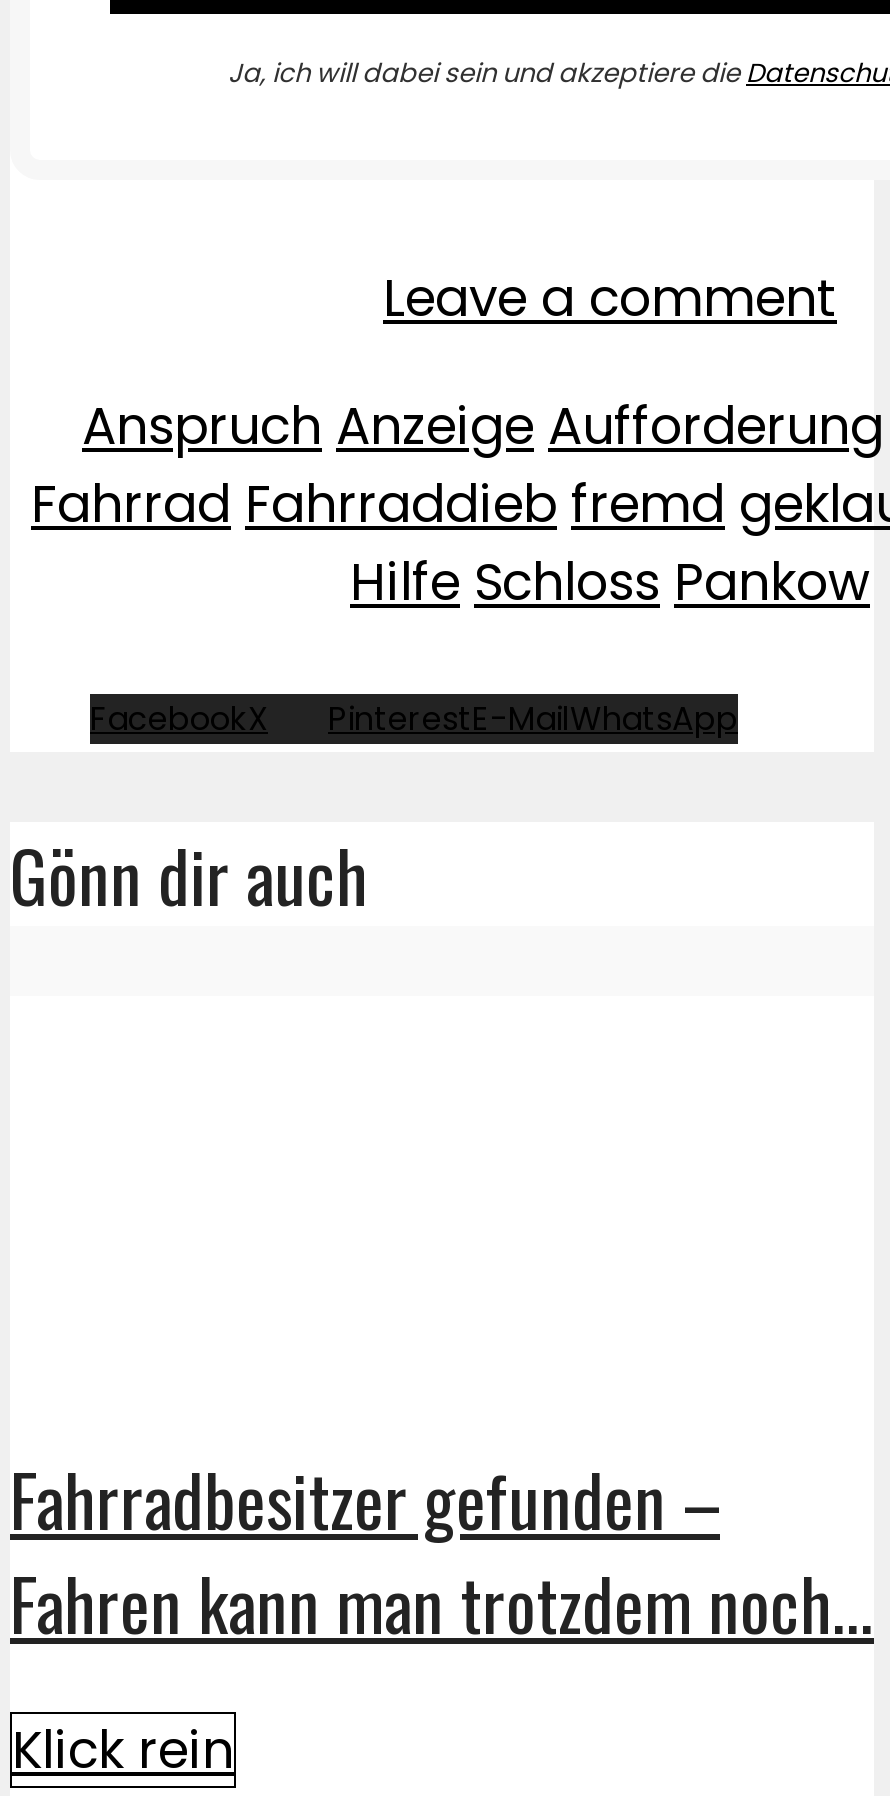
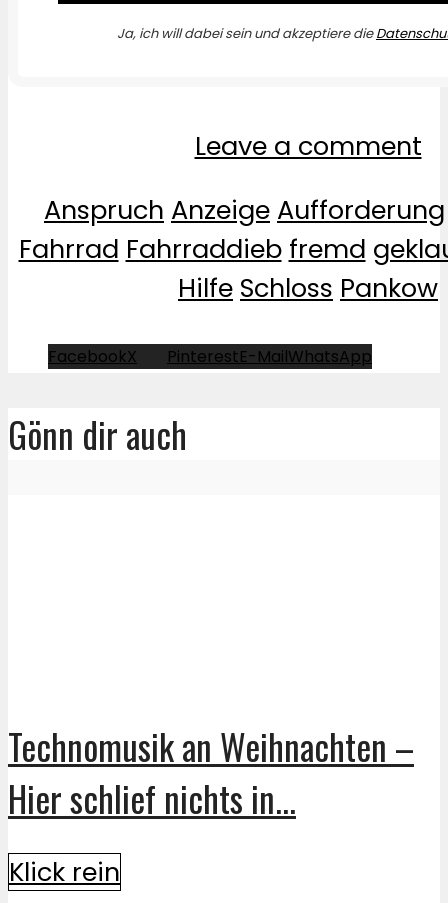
[10,1445,874,1653] Fahrradbesitzer gefunden – | Fahren kann man trotzdem noch... -> [8,720,414,824] Technomusik an Weihnachten – | Hier schlief nichts in...

